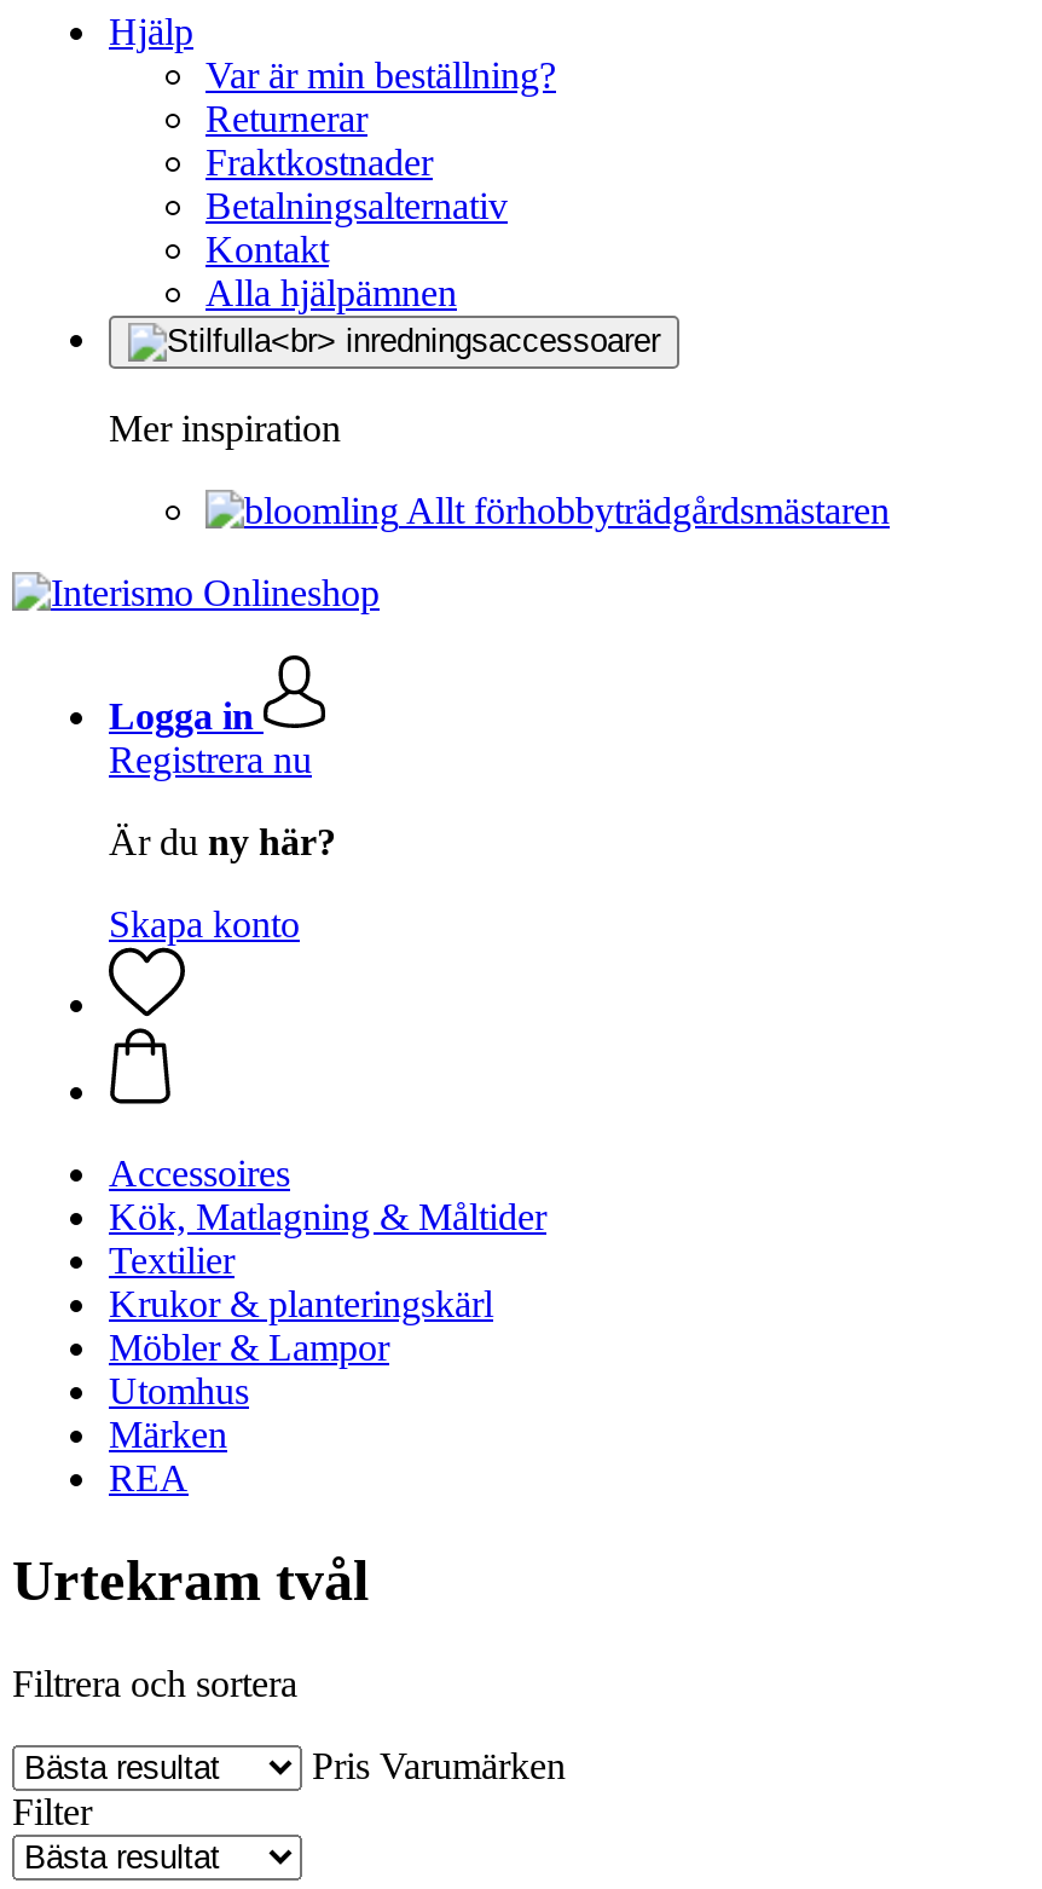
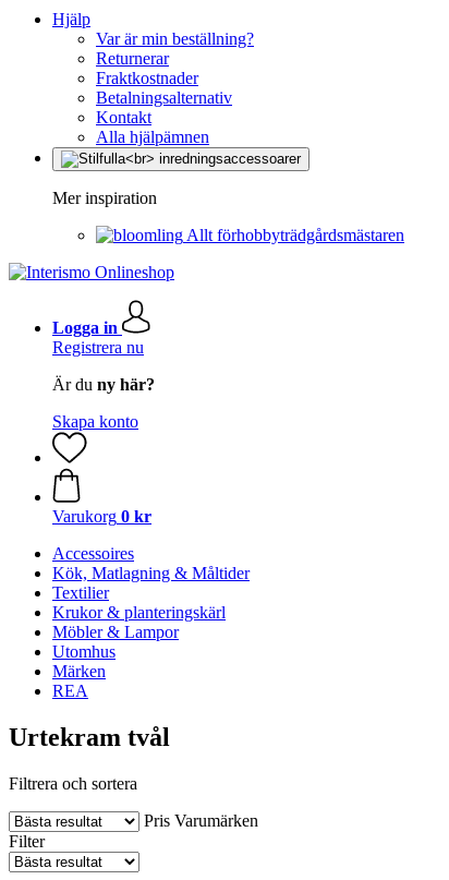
none -> [52,507,151,526] Varukorg 0 kr

